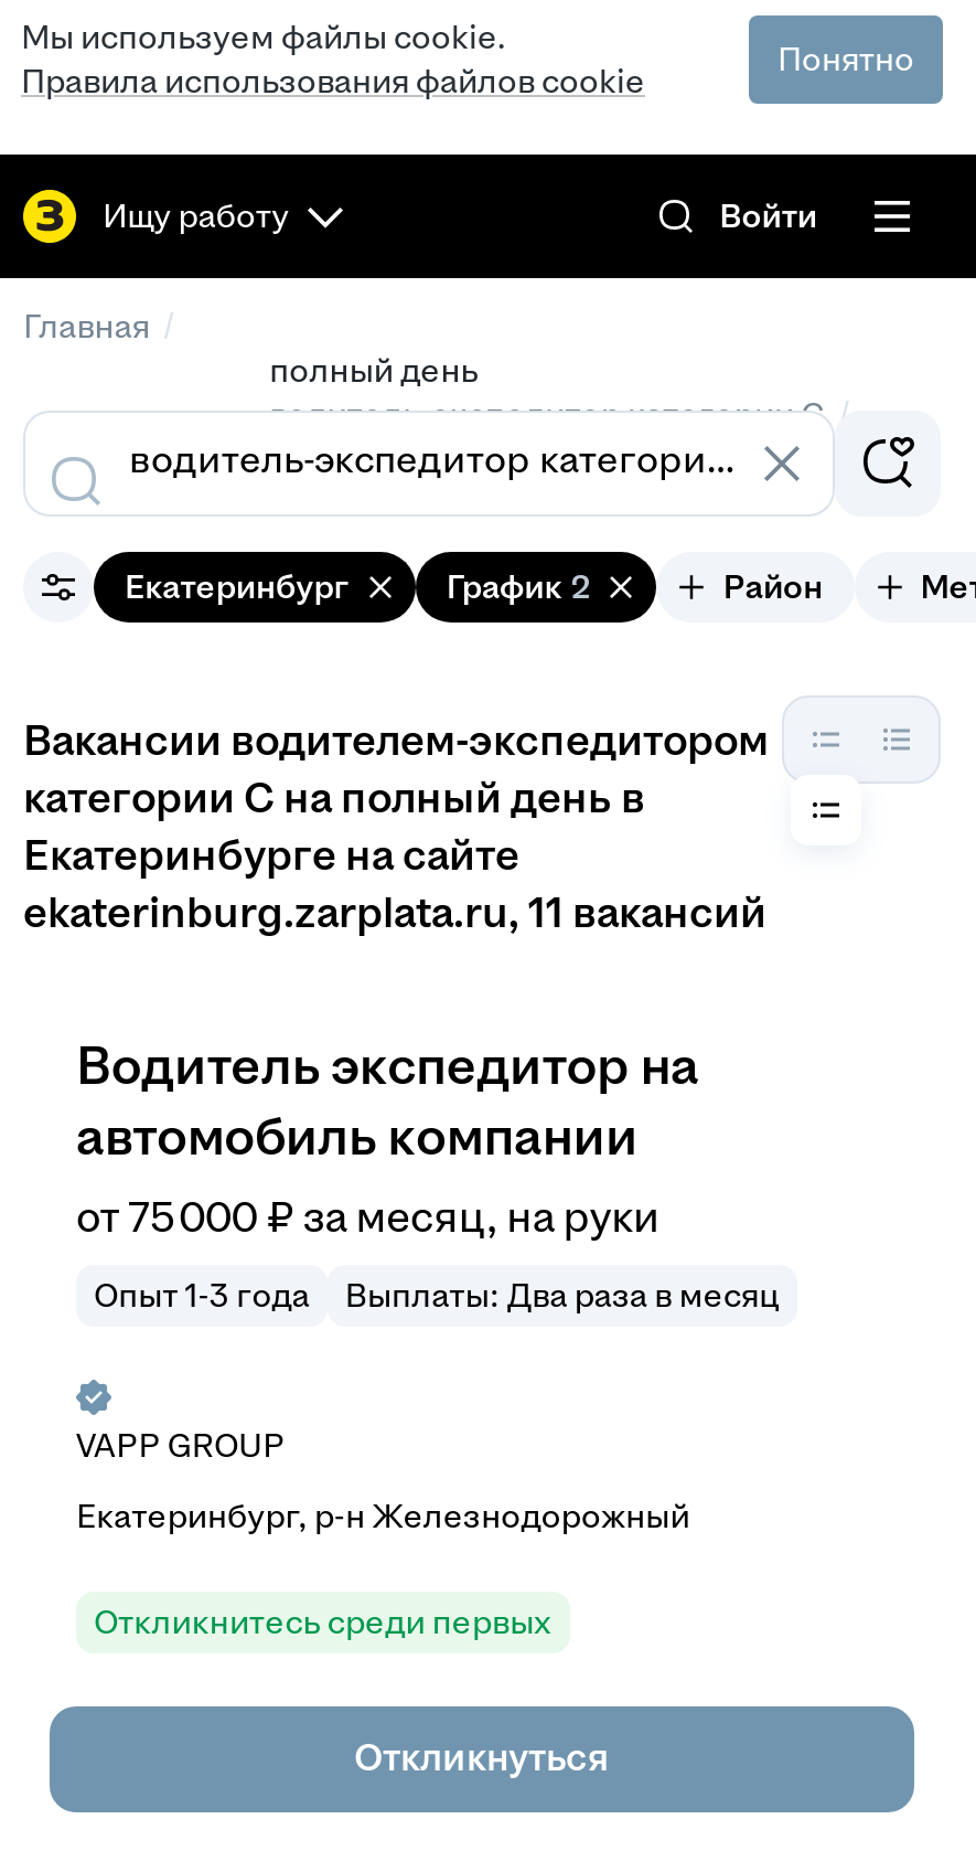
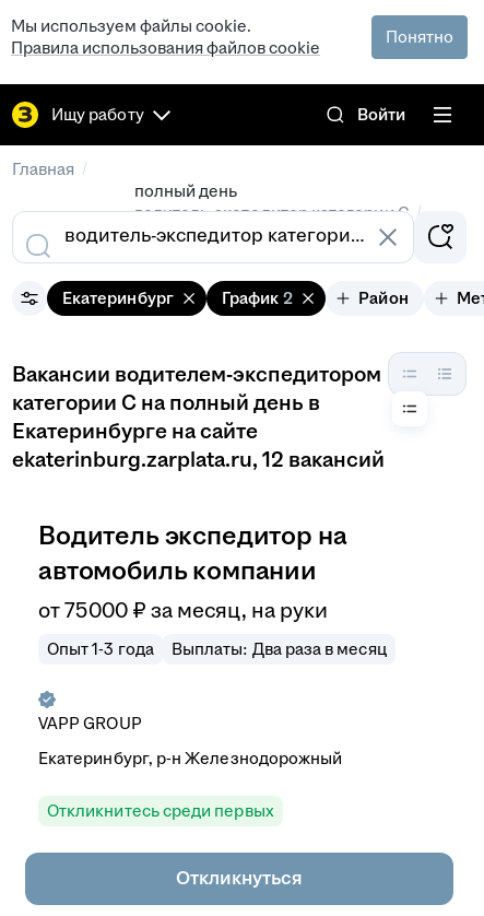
[23,890,766,936] ekaterinburg.zarplata.ru, 11 вакансий -> [12,448,385,471] ekaterinburg.zarplata.ru, 12 вакансий

